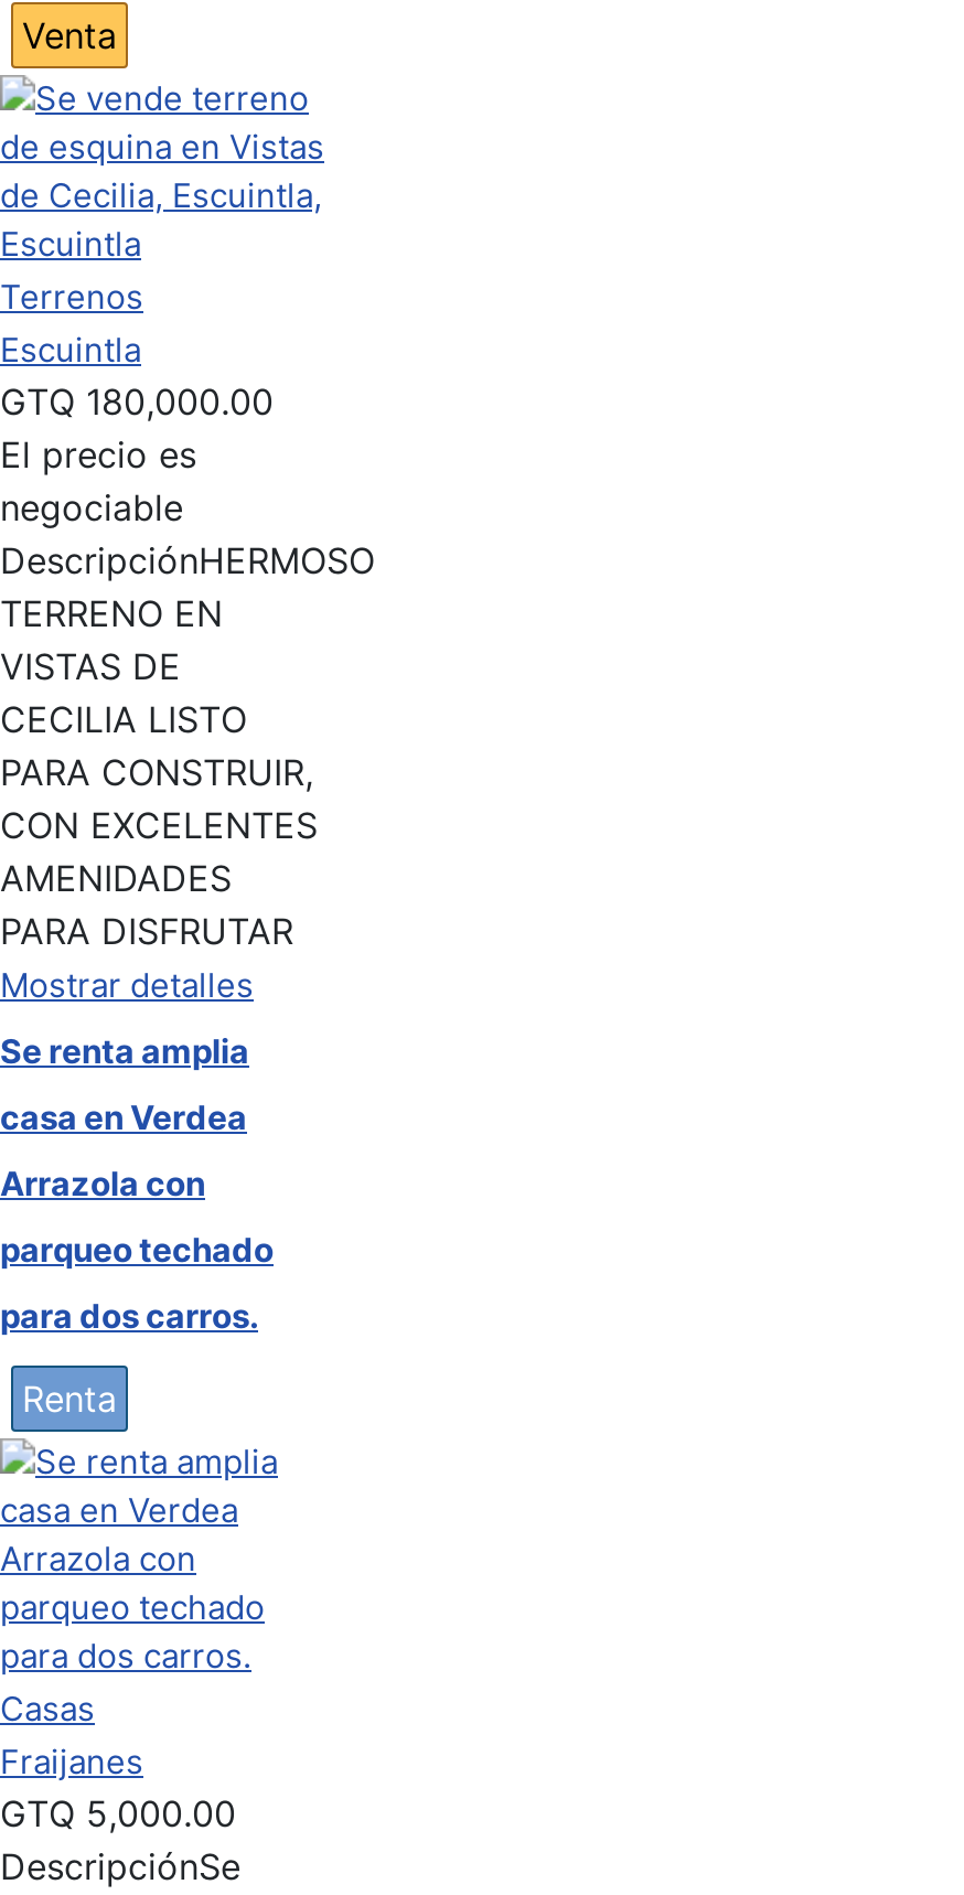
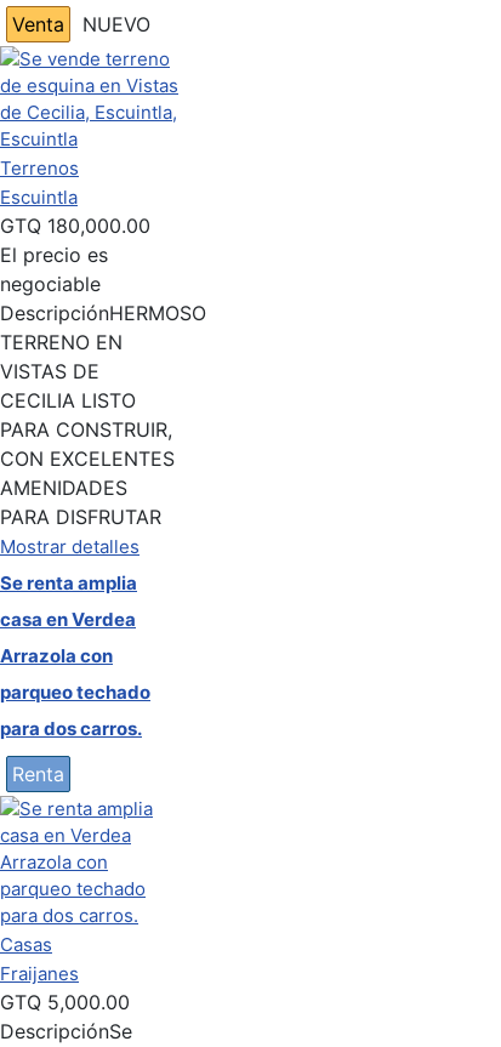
none -> [82,12,150,36] NUEVO

